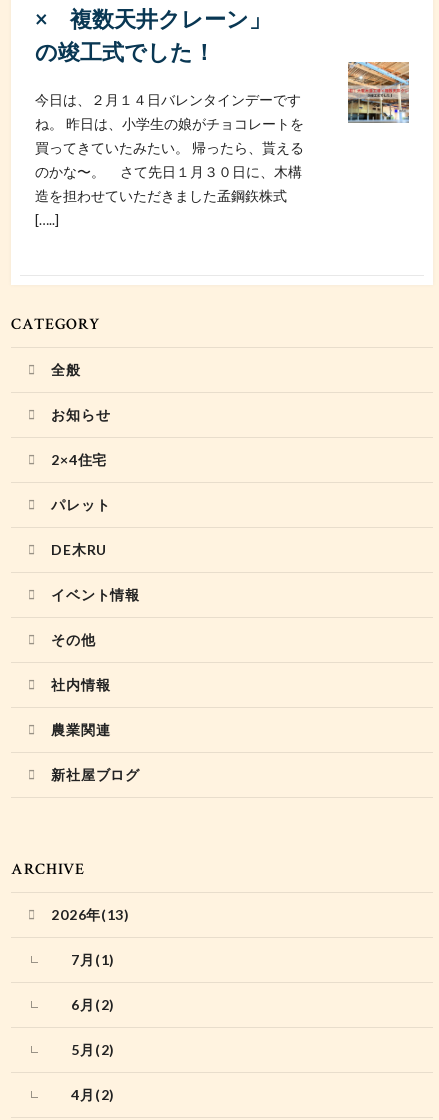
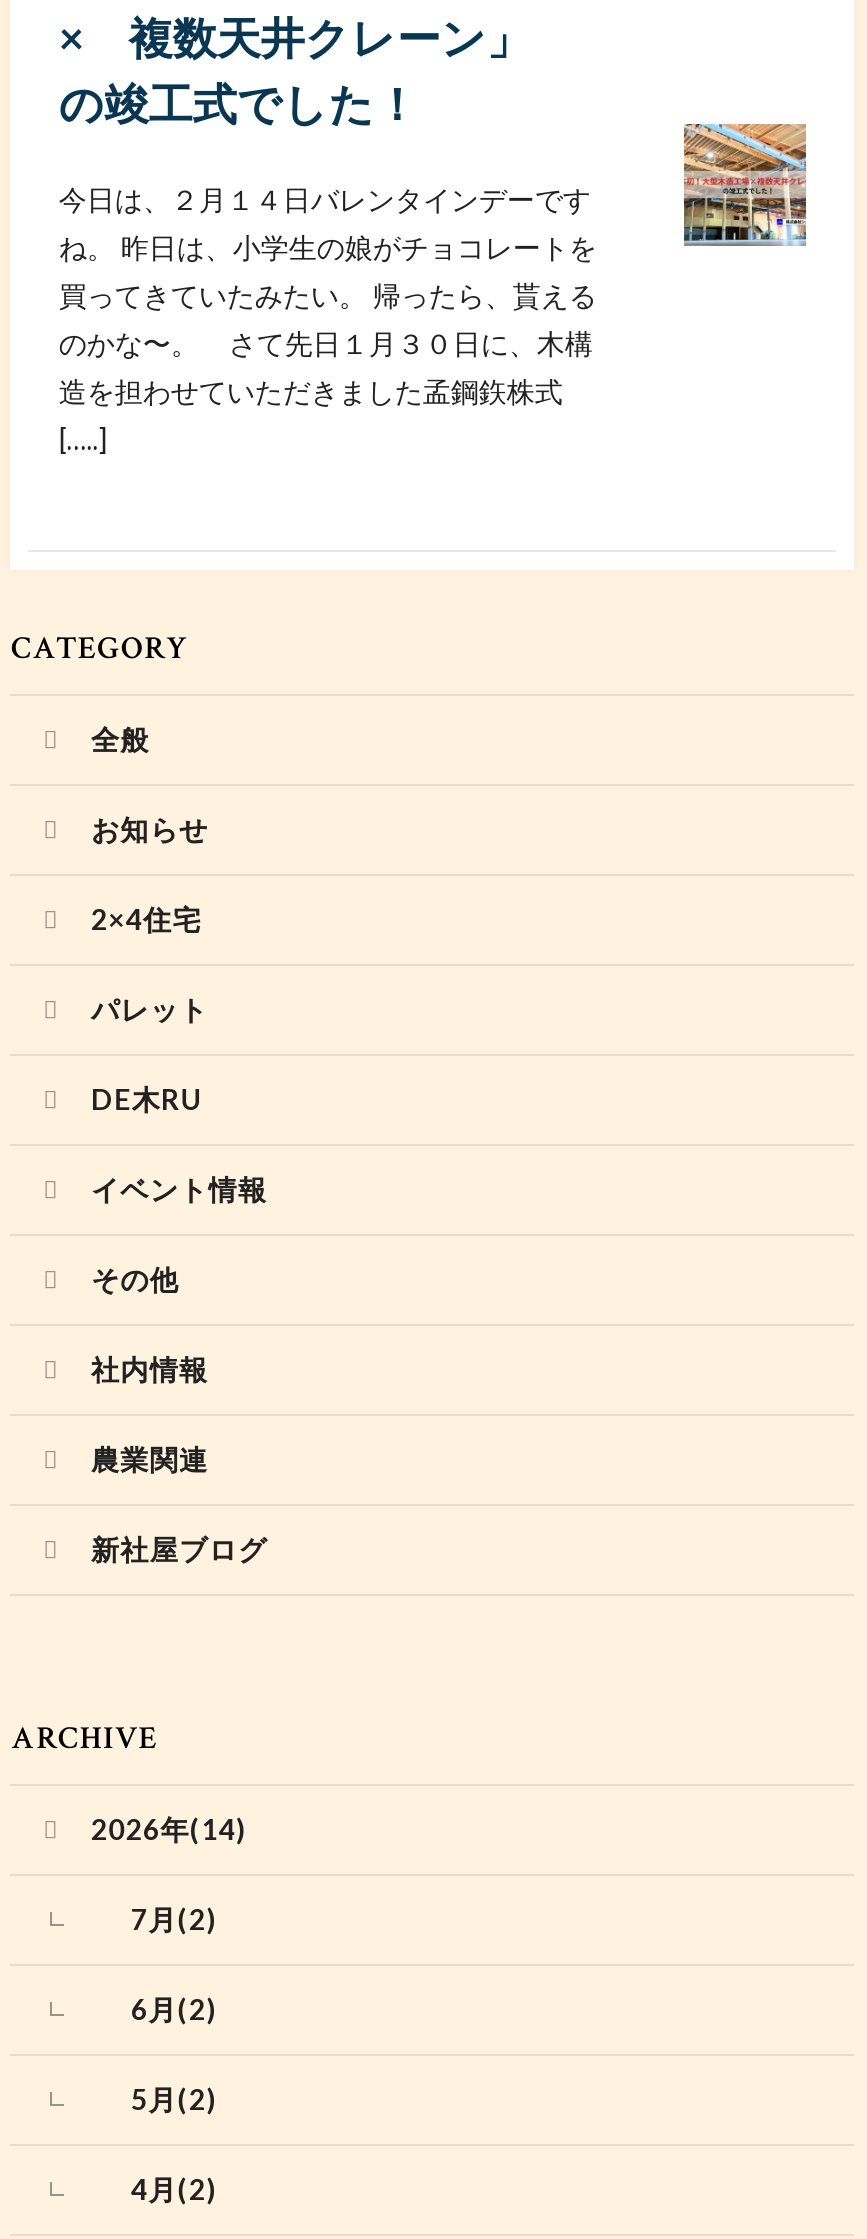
[51,906,130,923] 2026年(13) -> [91,1812,248,1846] 2026年(14)
[71,951,115,968] 7月(1) -> [131,1902,218,1936] 7月(2)

